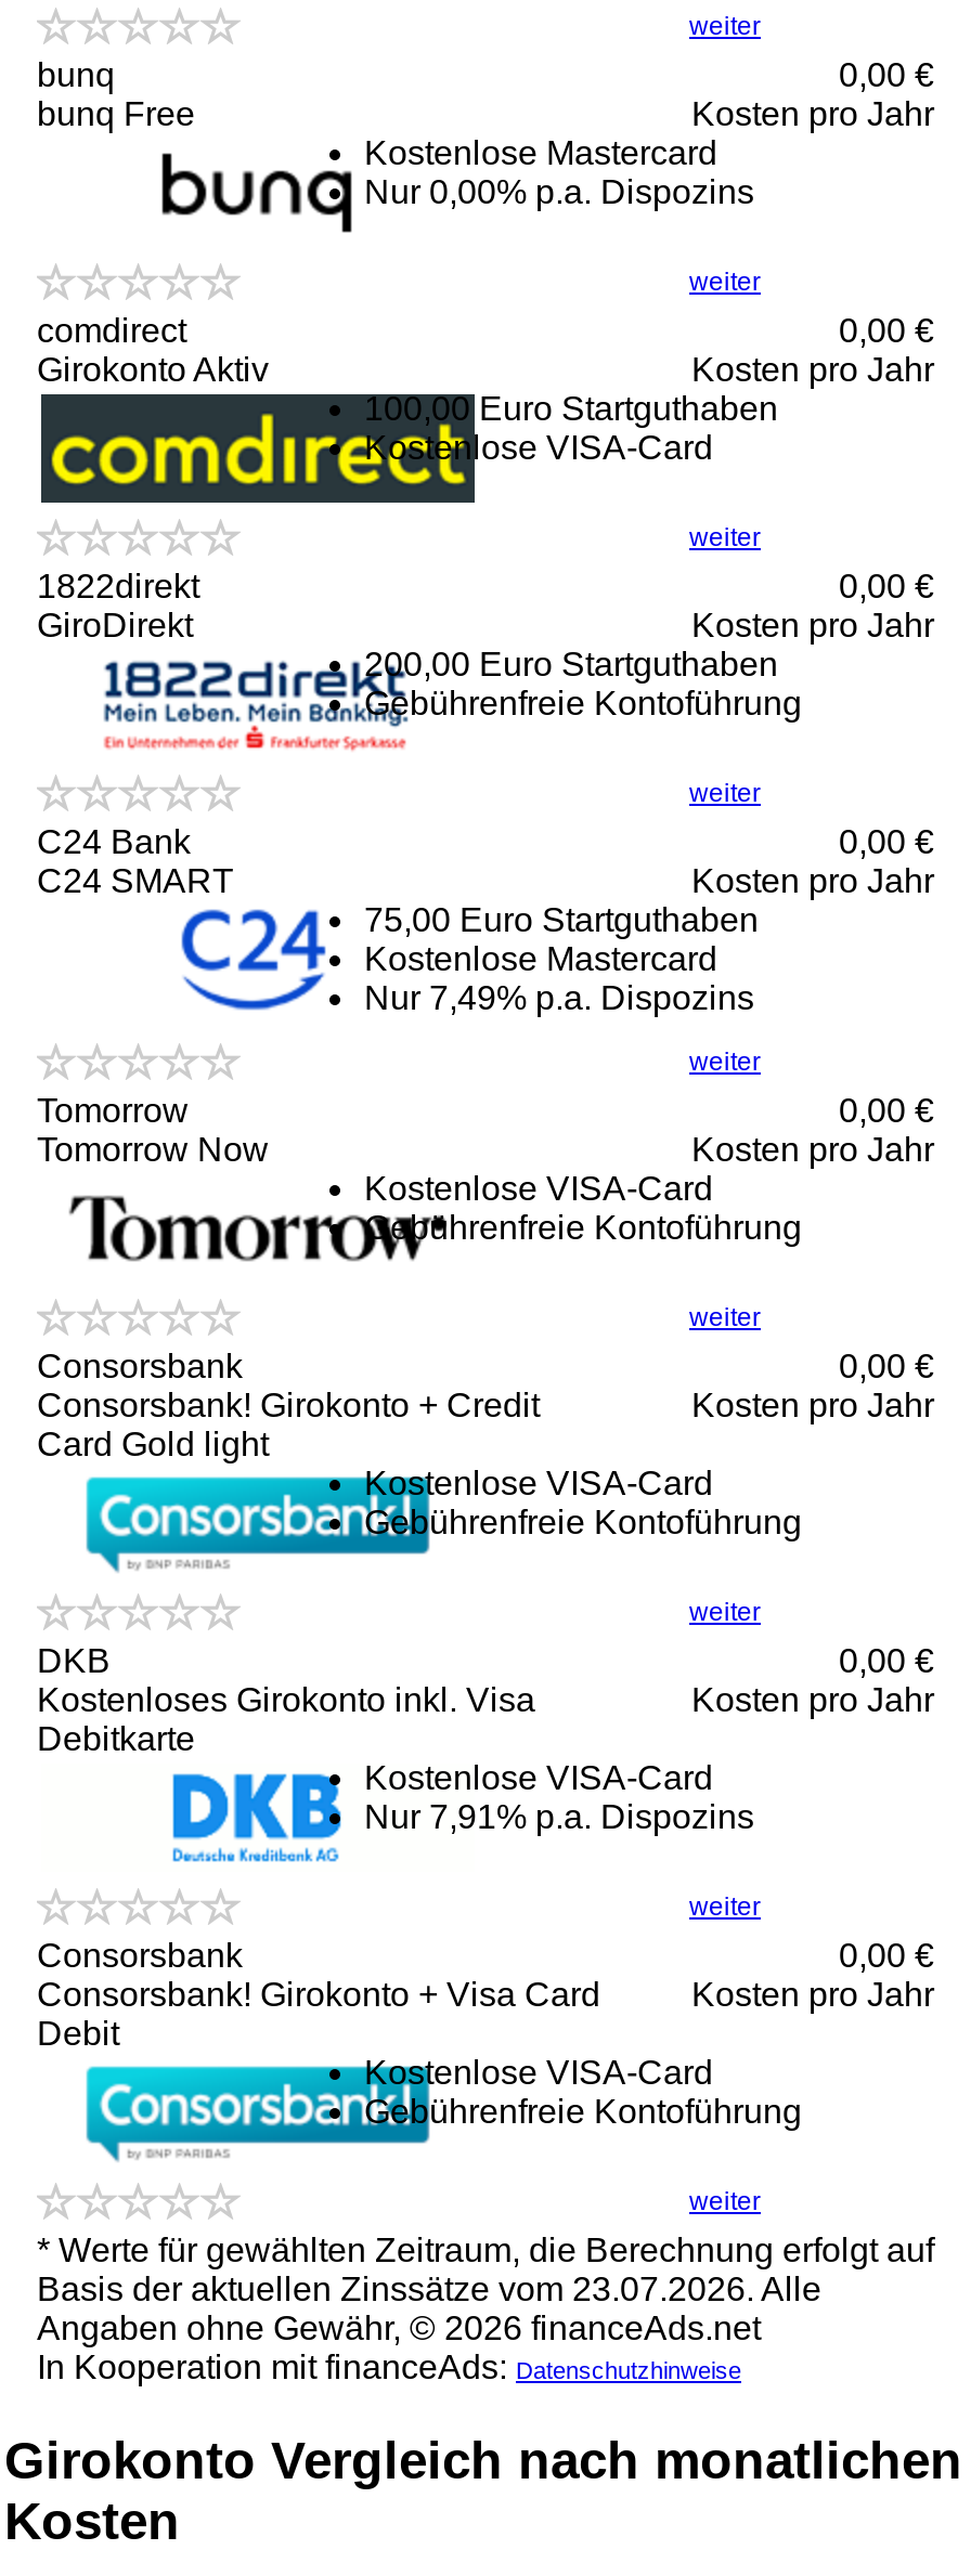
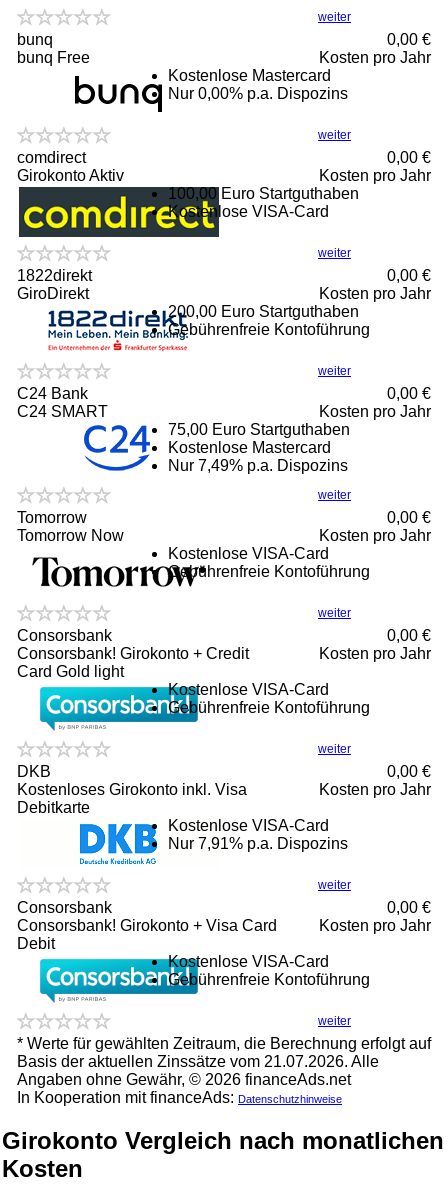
[37,2271,821,2308] Basis der aktuellen Zinssätze vom 23.07.2026. Alle -> [17,1053,379,1070] Basis der aktuellen Zinssätze vom 21.07.2026. Alle

